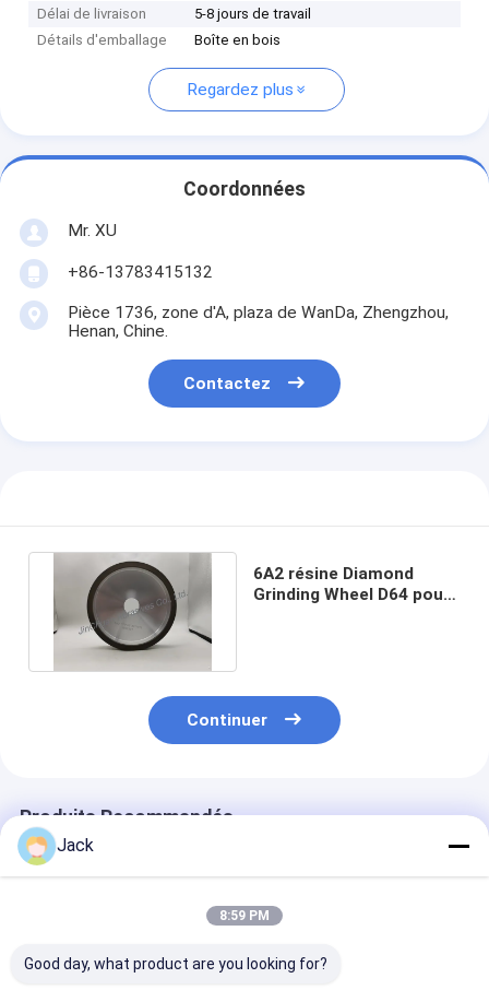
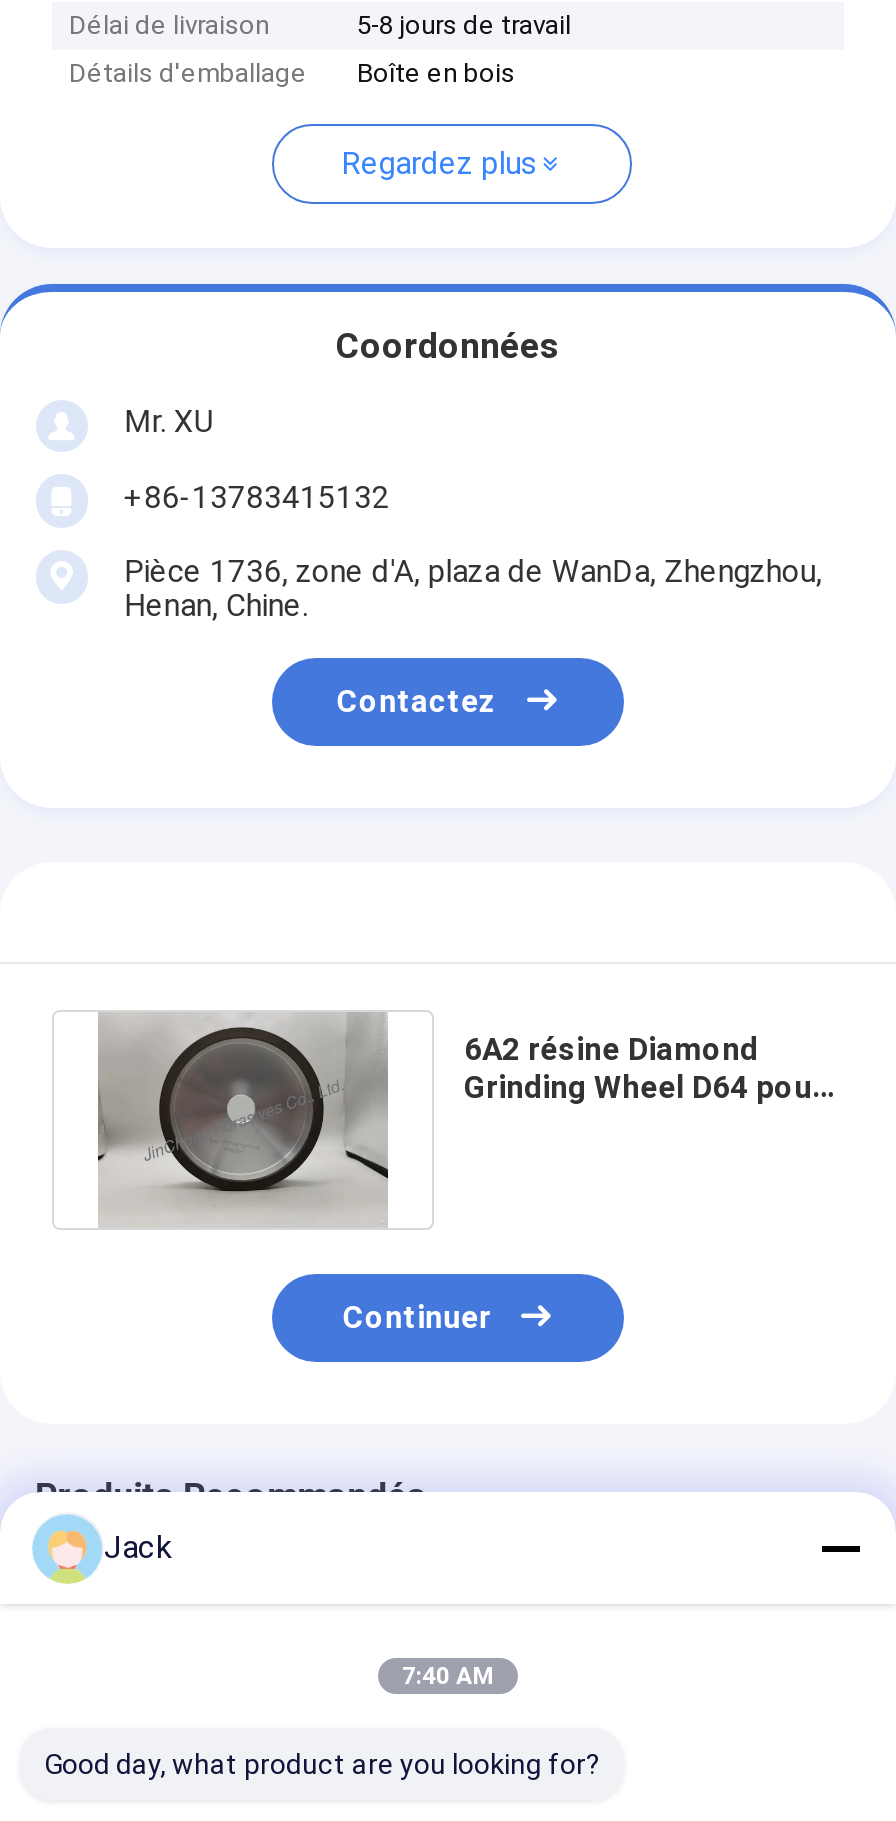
[219,908,270,923] 8:59 PM -> [402,1662,494,1690] 7:40 AM

